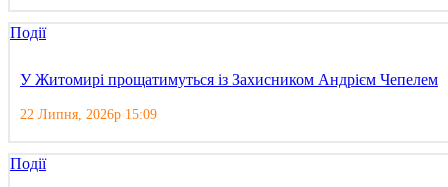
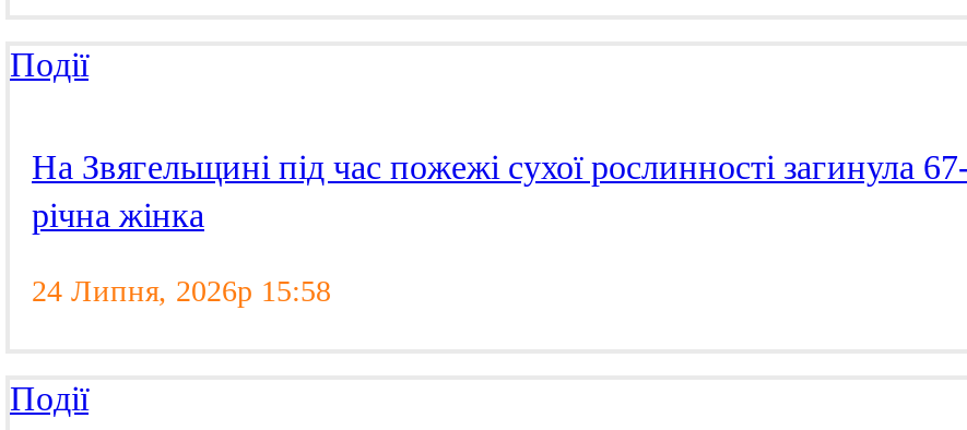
[20,71,438,88] У Житомирі прощатимуться із Захисником Андрієм Чепелем -> [32,148,967,233] На Звягельщині під час пожежі сухої рослинності загинула 67- | річна жінка
[20,107,157,122] 22 Липня, 2026р 15:09 -> [32,274,331,307] 24 Липня, 2026р 15:58

